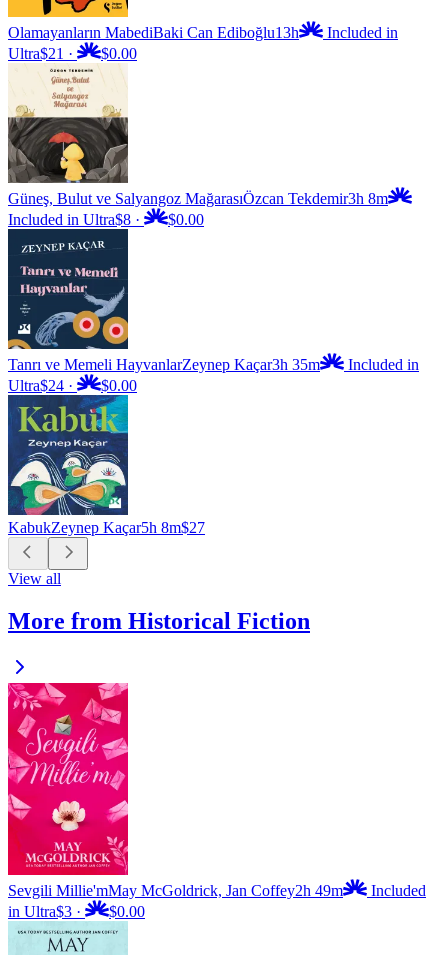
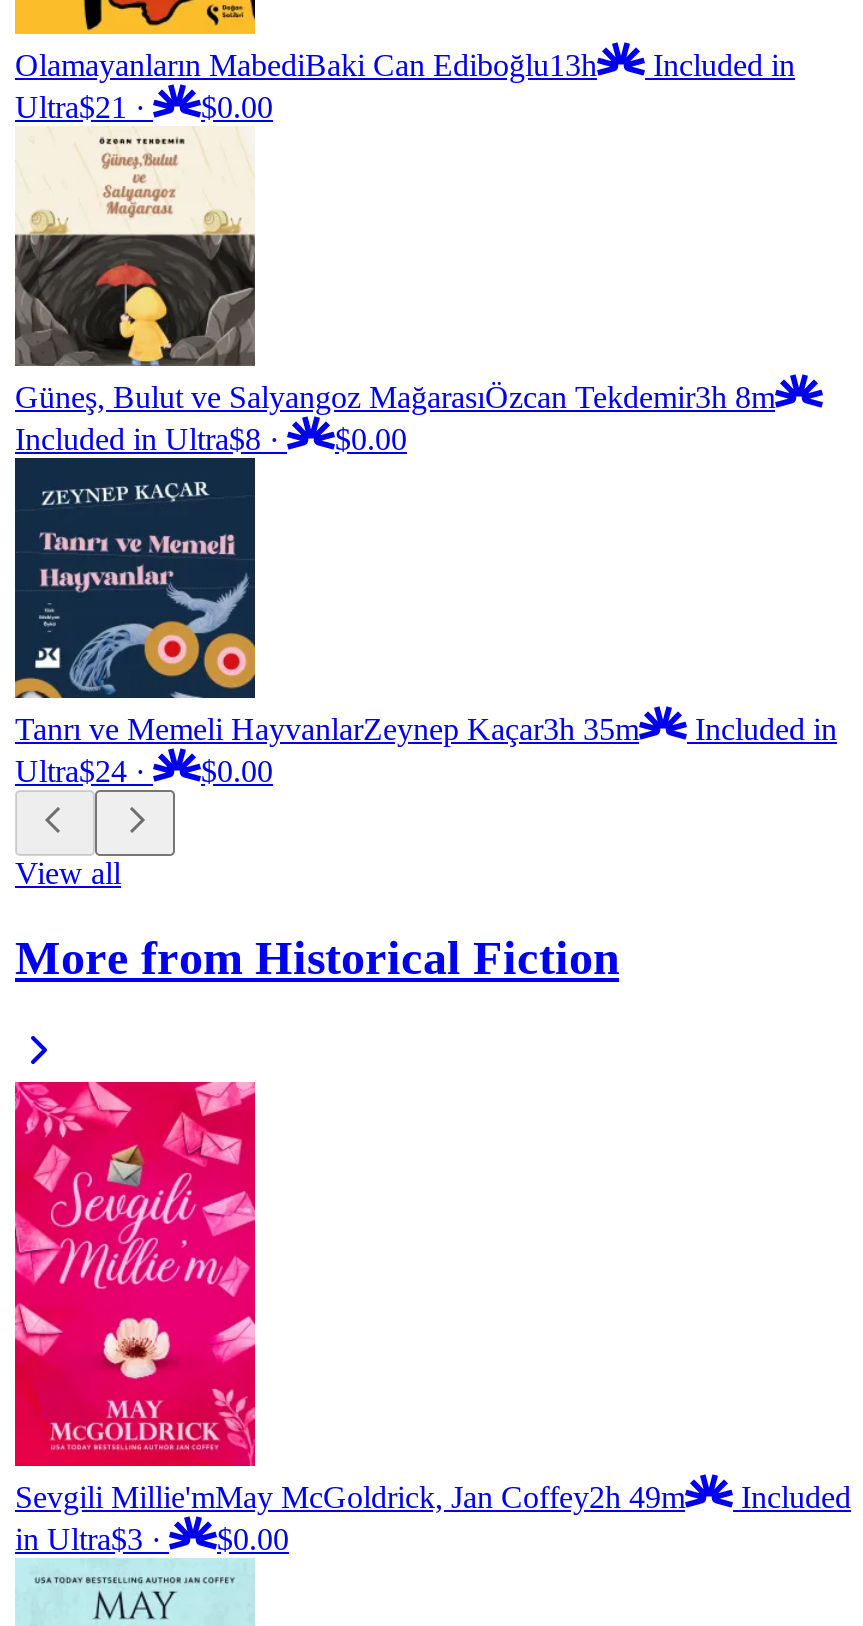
[7,394,205,536] [image] | KabukZeynep Kaçar5h 8m$27 -> none

